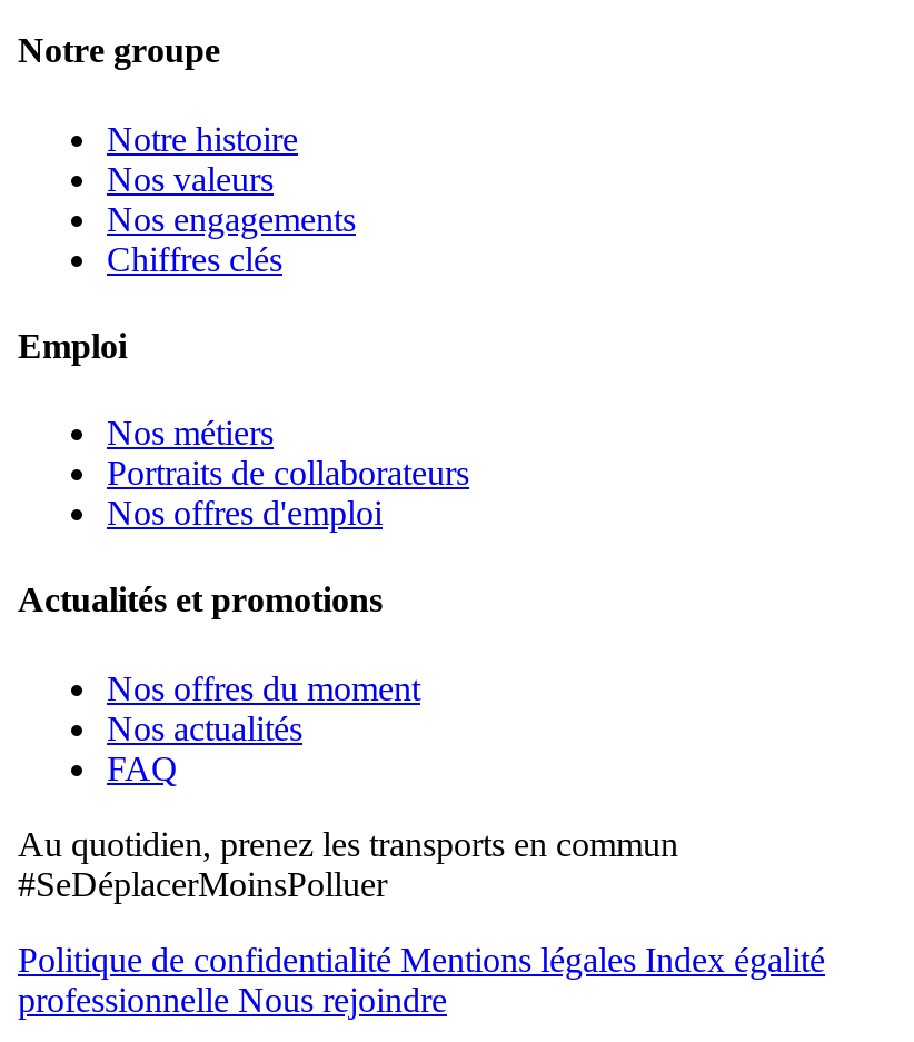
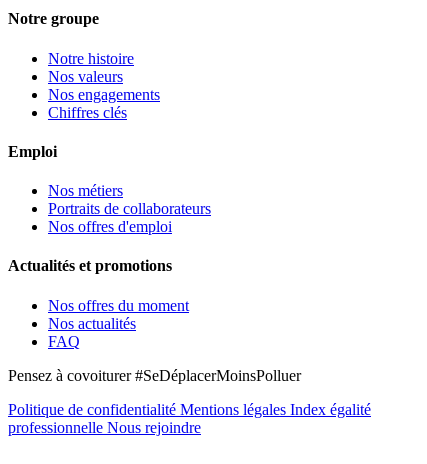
[18,824,678,902] Au quotidien, prenez les transports en commun | #SeDéplacerMoinsPolluer -> [8,367,301,384] Pensez à covoiturer #SeDéplacerMoinsPolluer

